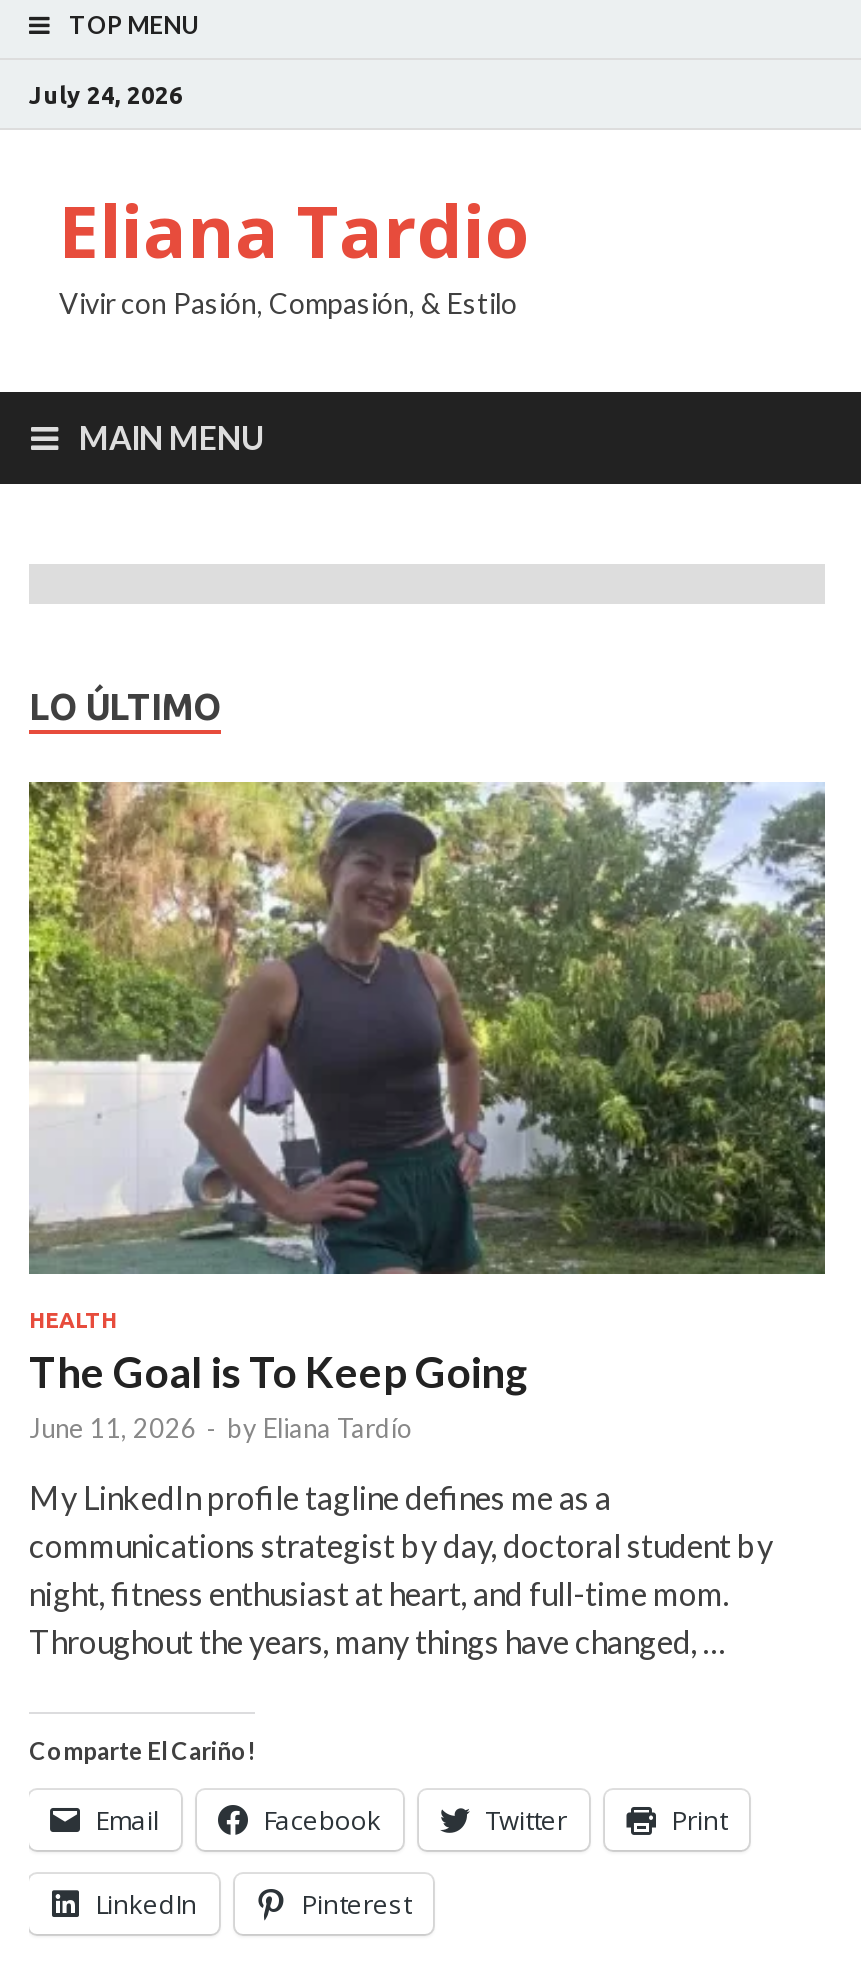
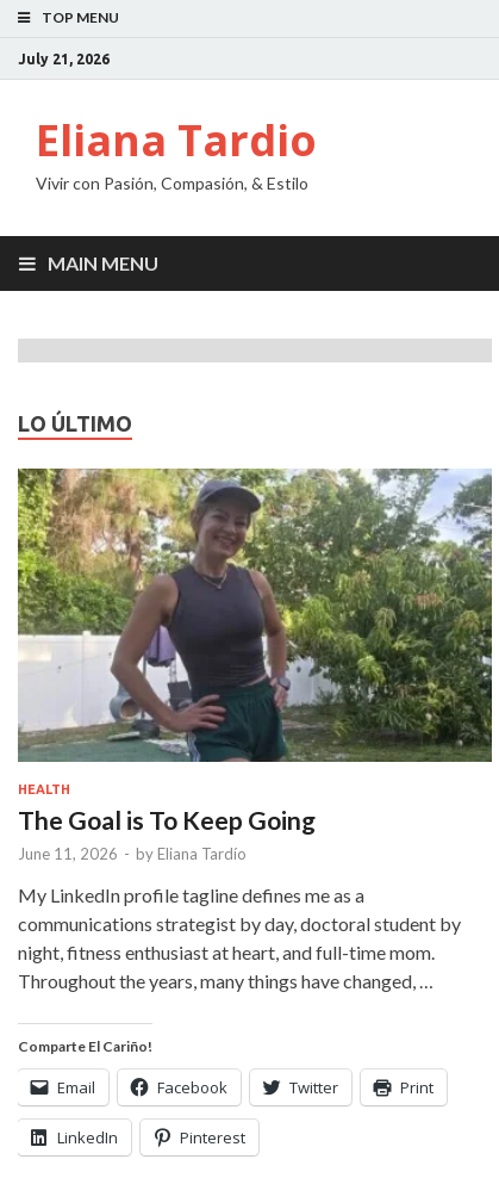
[29,81,183,107] July 24, 2026 -> [18,51,110,66] July 21, 2026

